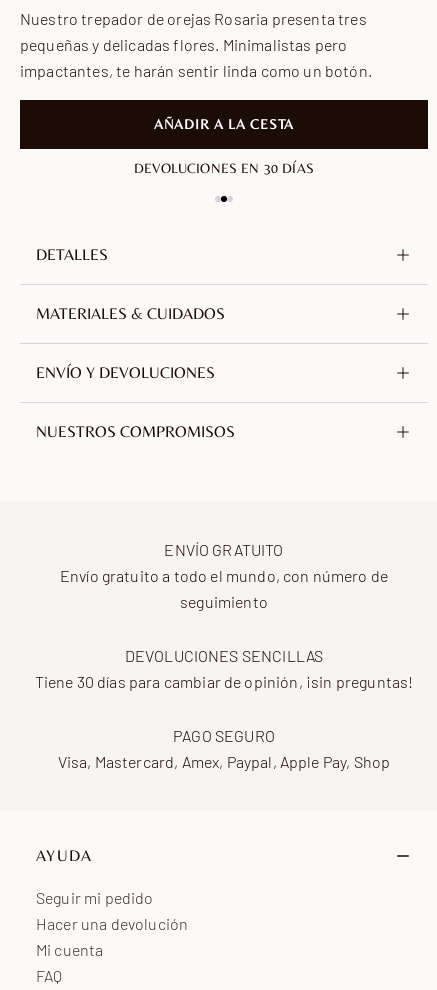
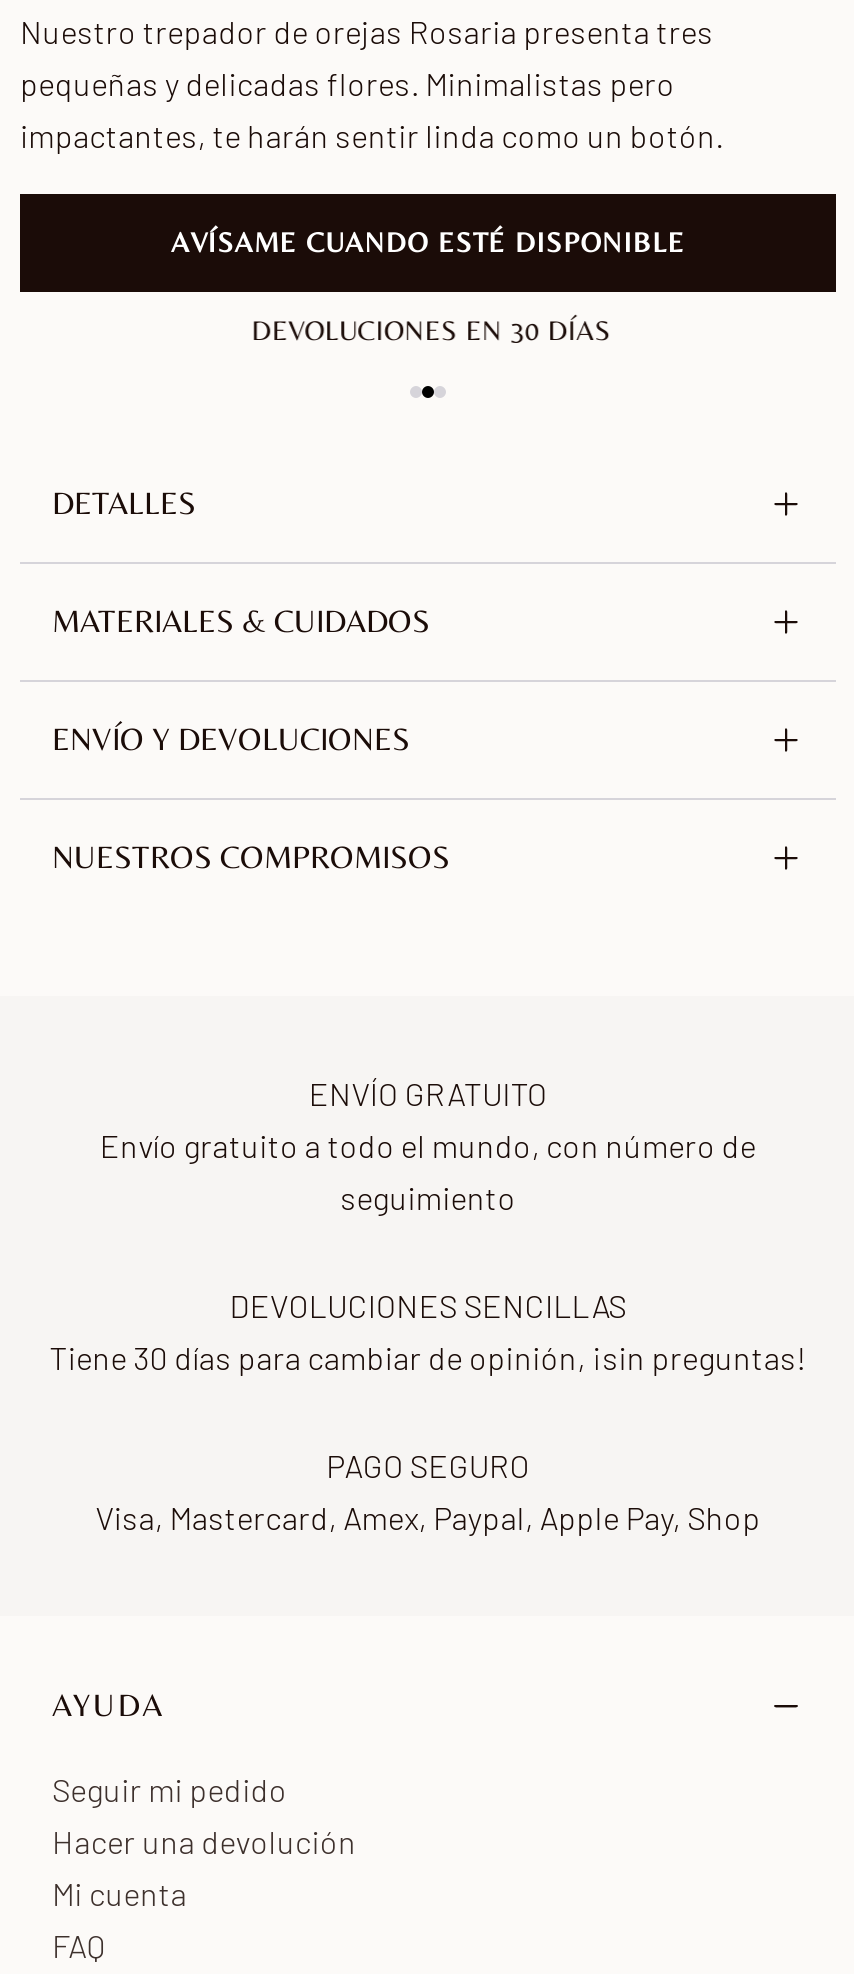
[154,116,294,132] AÑADIR A LA CESTA -> [171,226,685,258] AVÍSAME CUANDO ESTÉ DISPONIBLE

